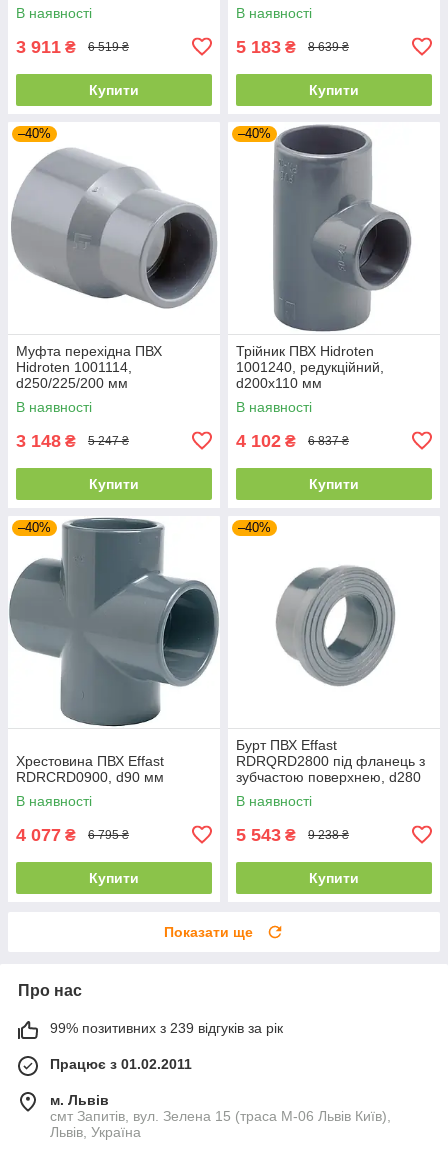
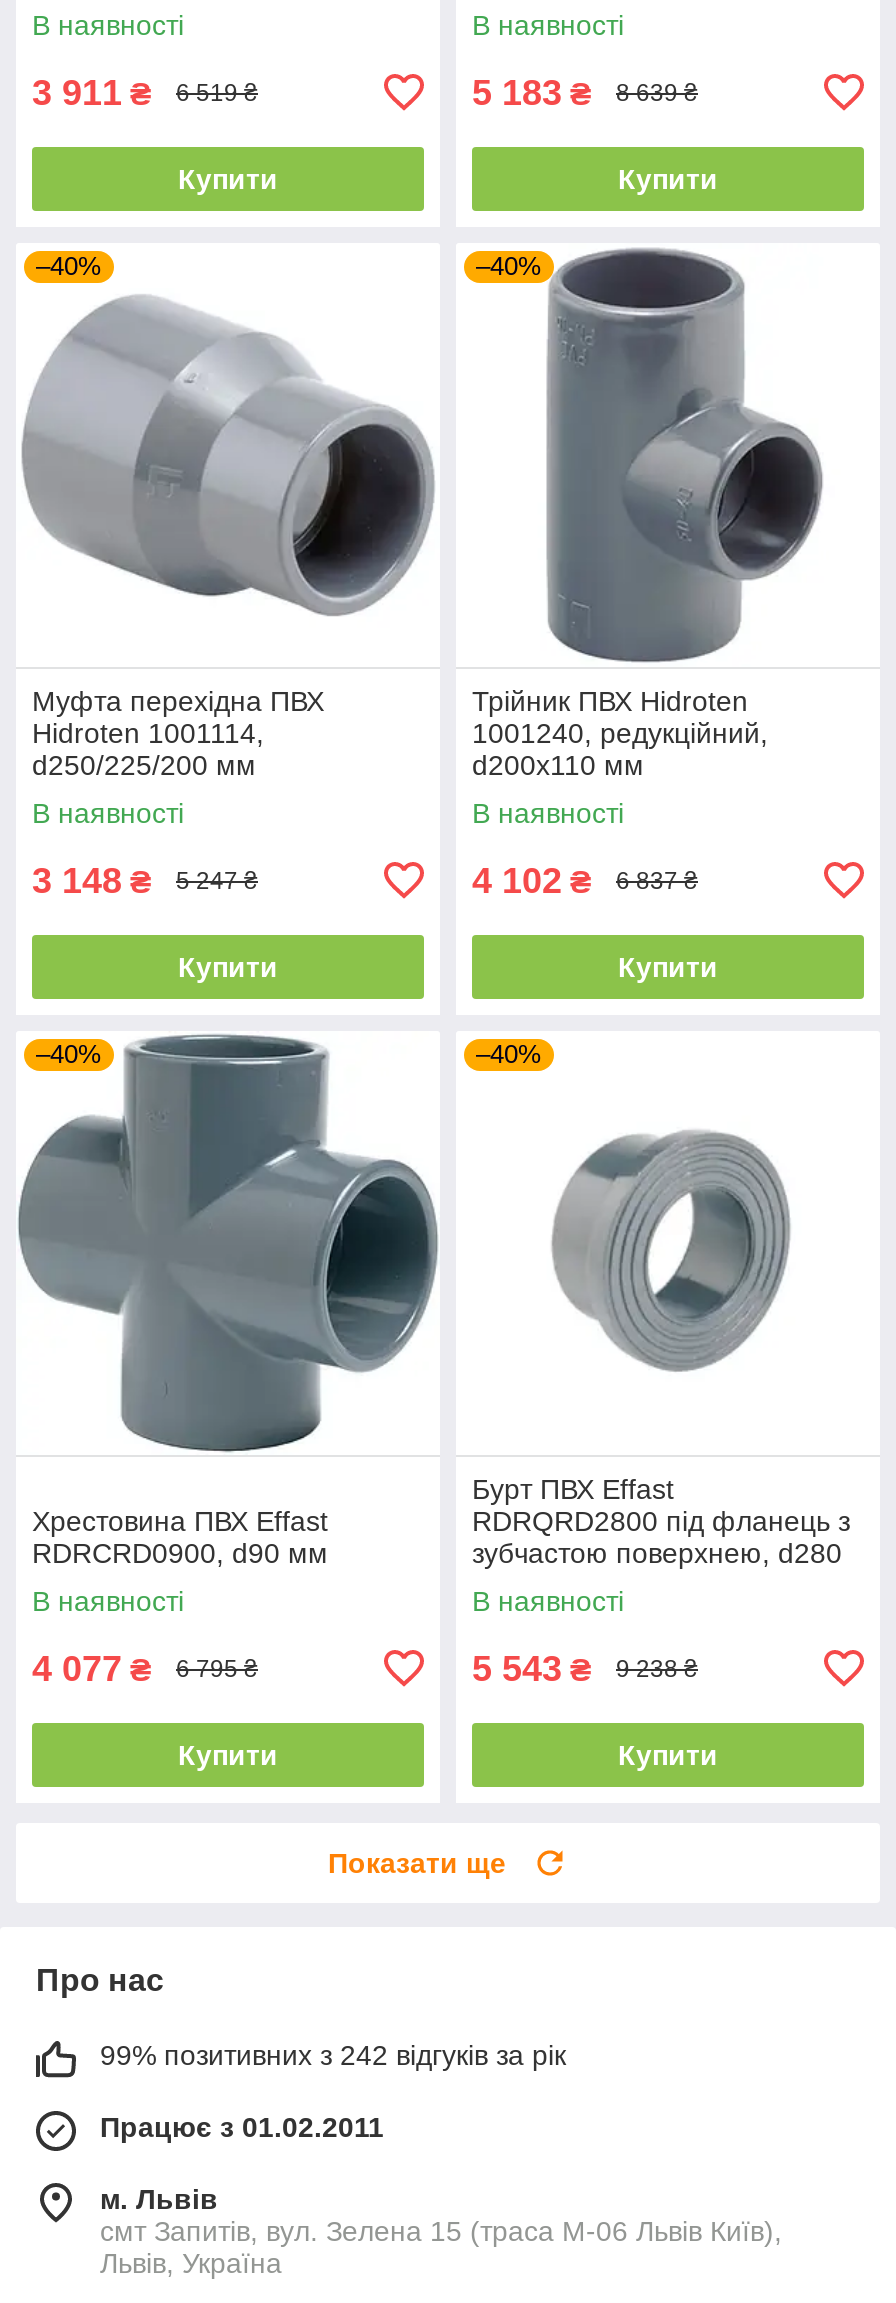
[50,1020,283,1036] 99% позитивних з 239 відгуків за рік -> [100,2039,566,2071] 99% позитивних з 242 відгуків за рік

